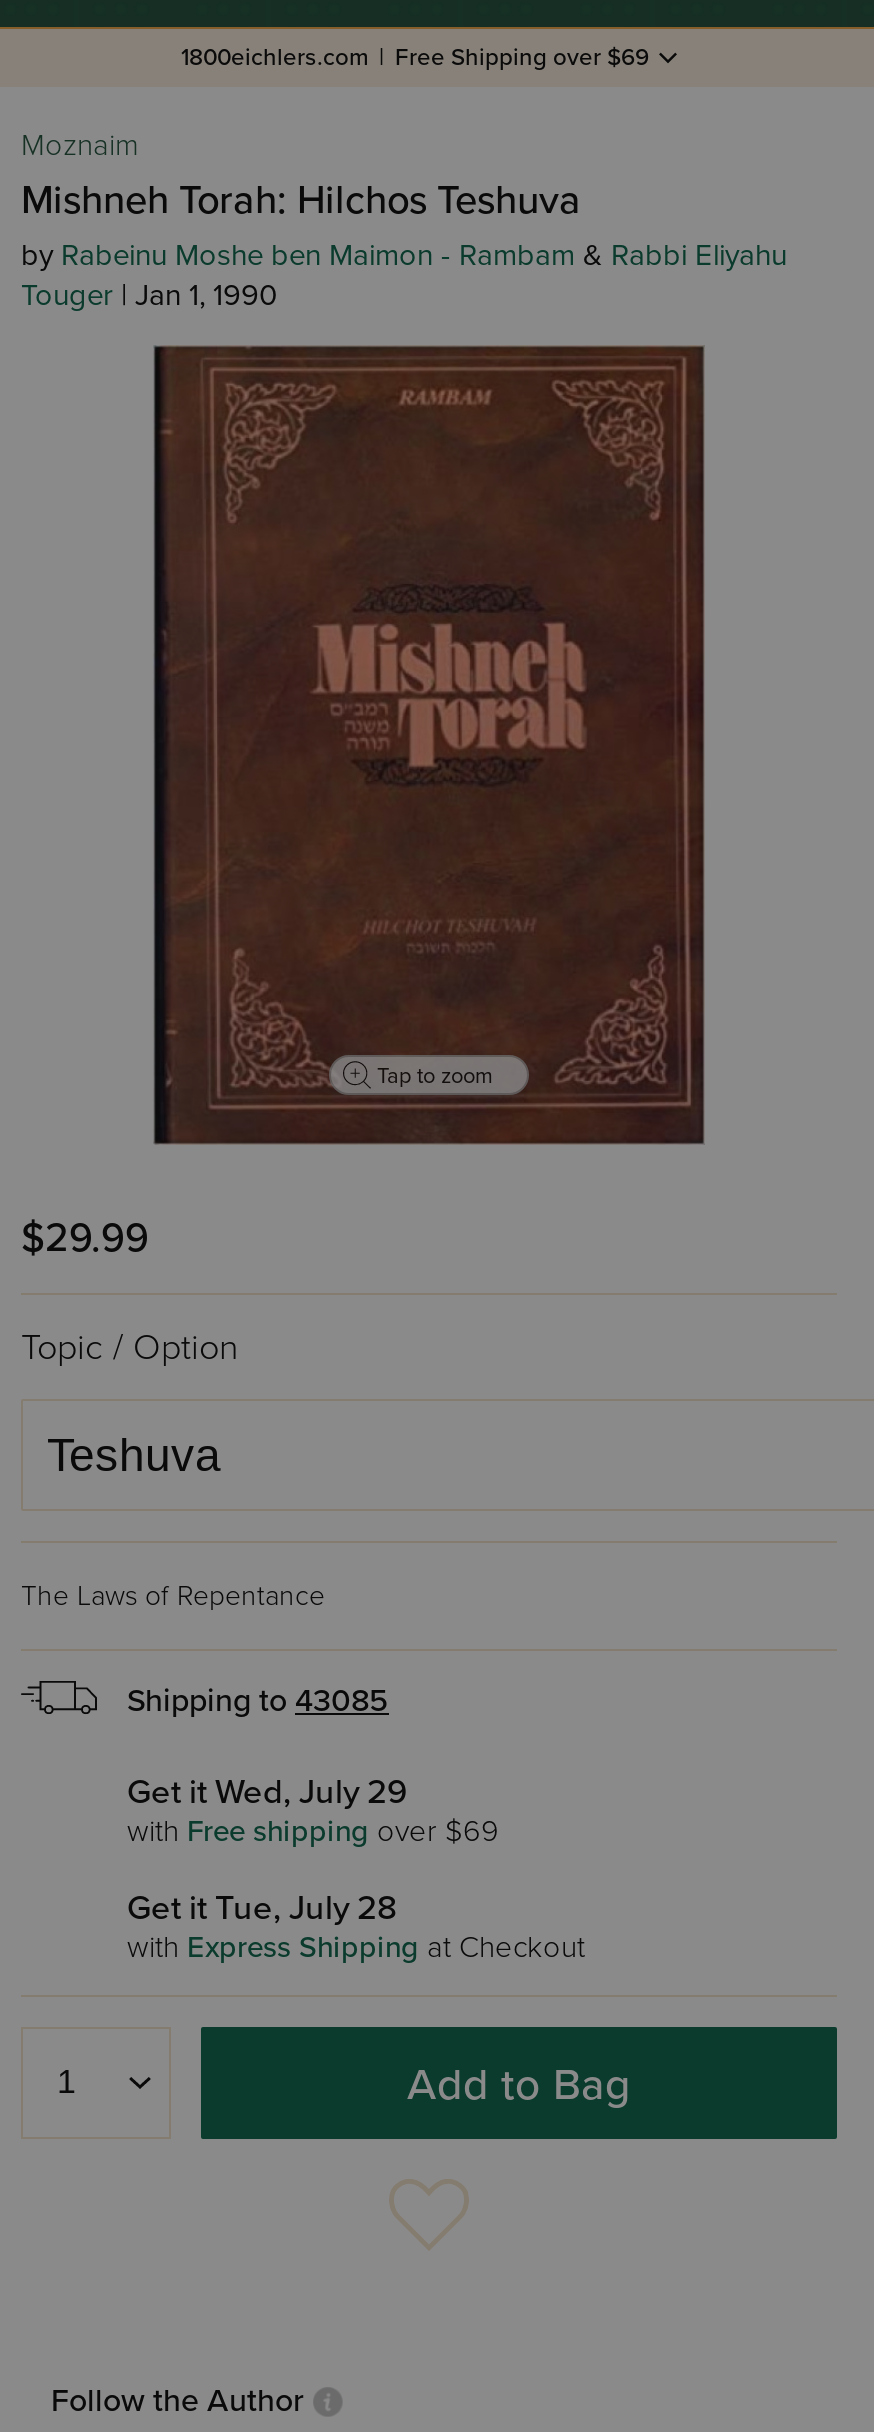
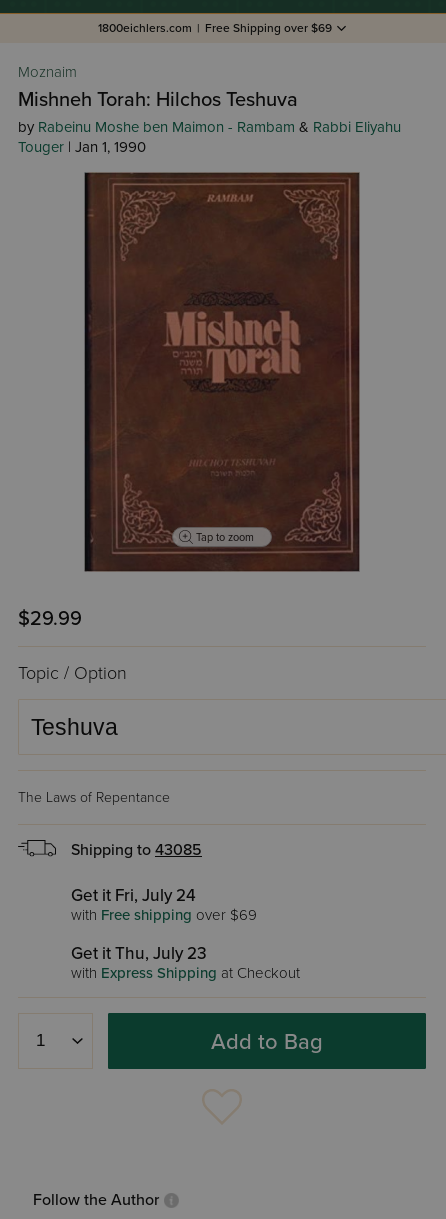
[127,1771,407,1813] Get it Wed, July 29 -> [71,885,196,906] Get it Fri, July 24
[127,1887,397,1929] Get it Tue, July 28 -> [71,943,207,964] Get it Thu, July 23

